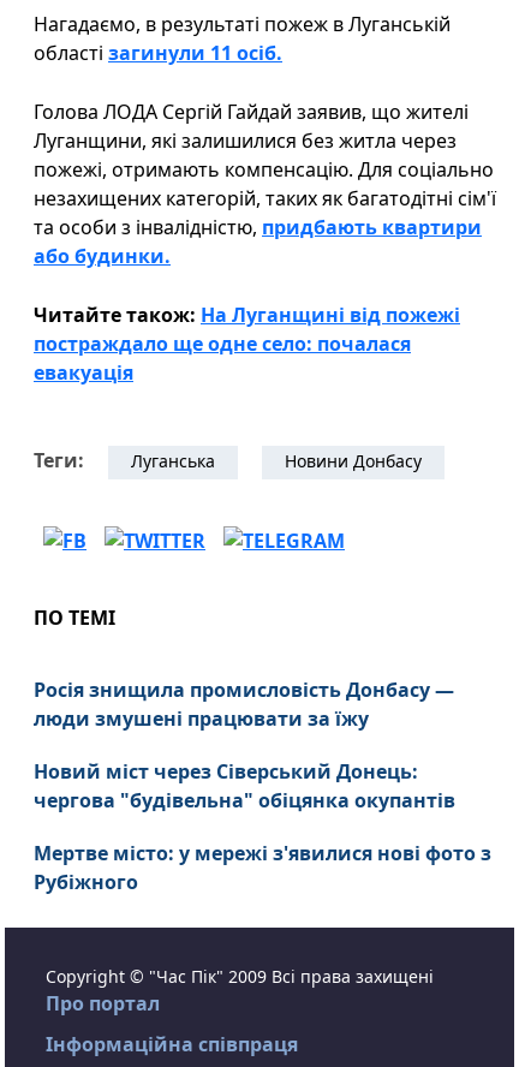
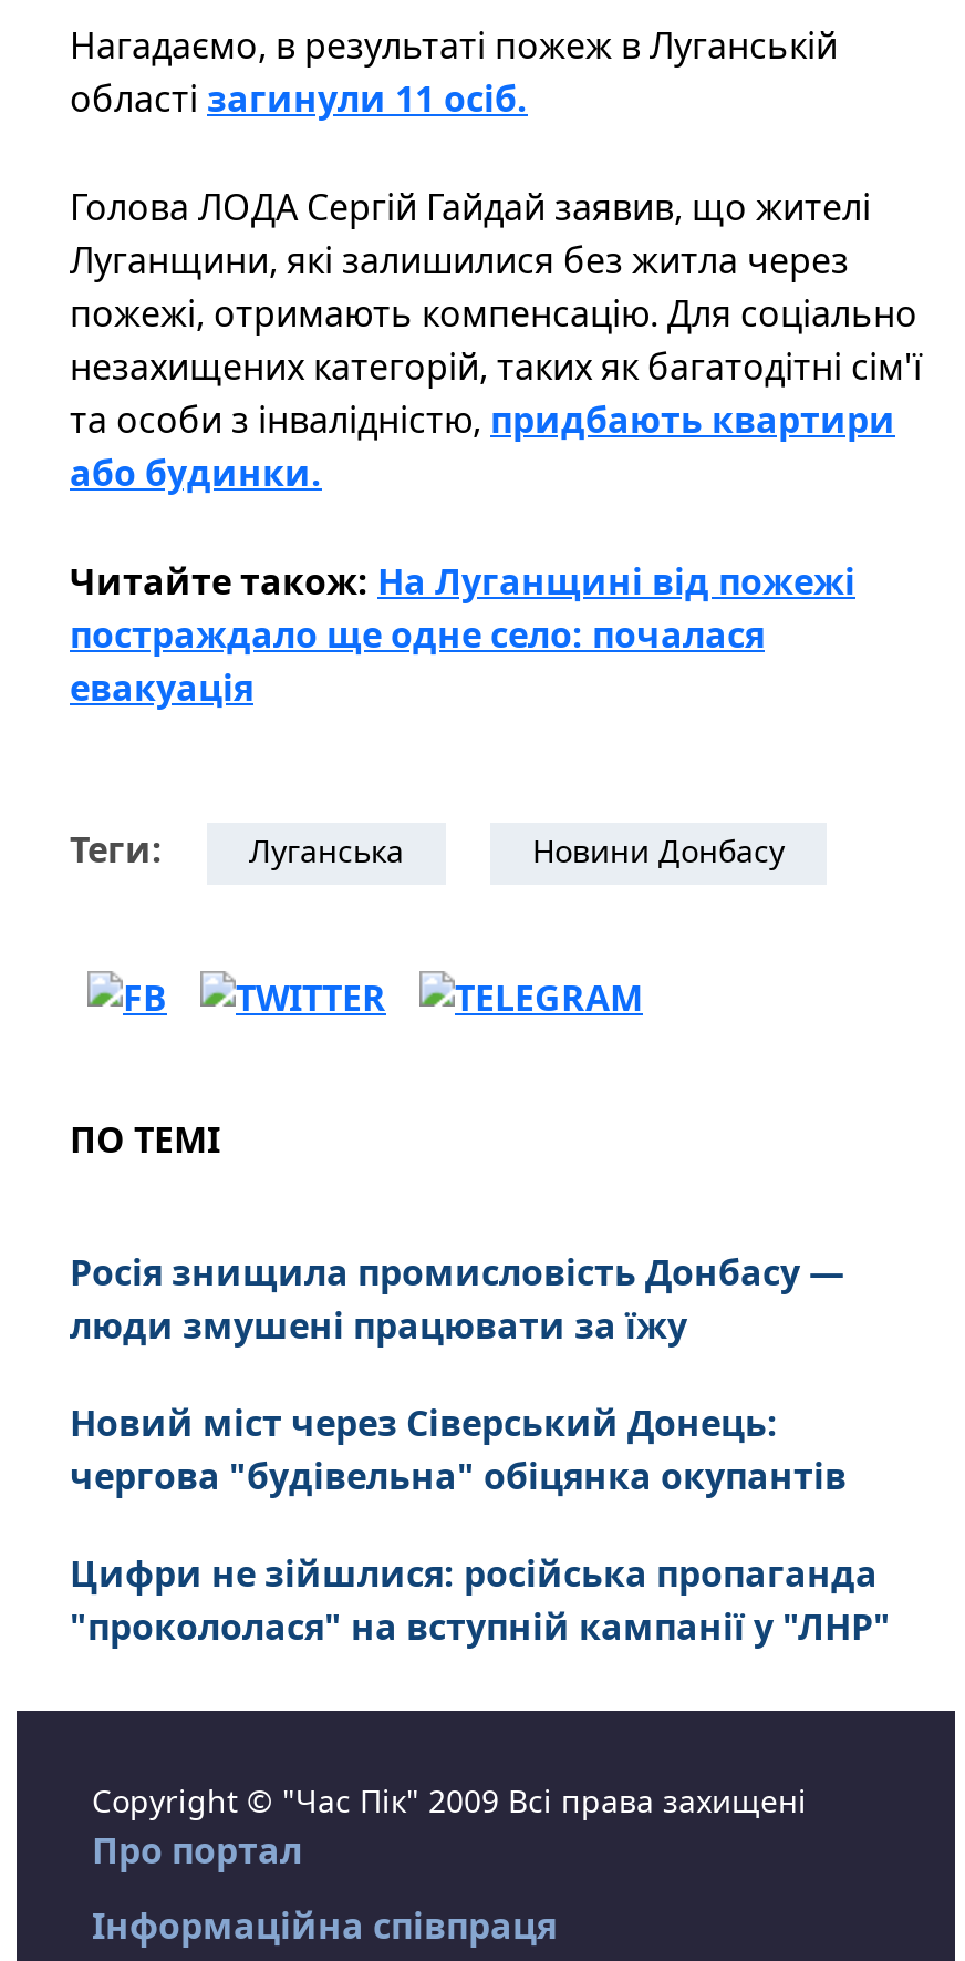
[34,840,491,896] Мертве місто: у мережі з'явилися нові фото з | Рубіжного -> [70,1550,891,1652] Цифри не зійшлися: російська пропаганда | "прокололася" на вступній кампанії у "ЛНР"

